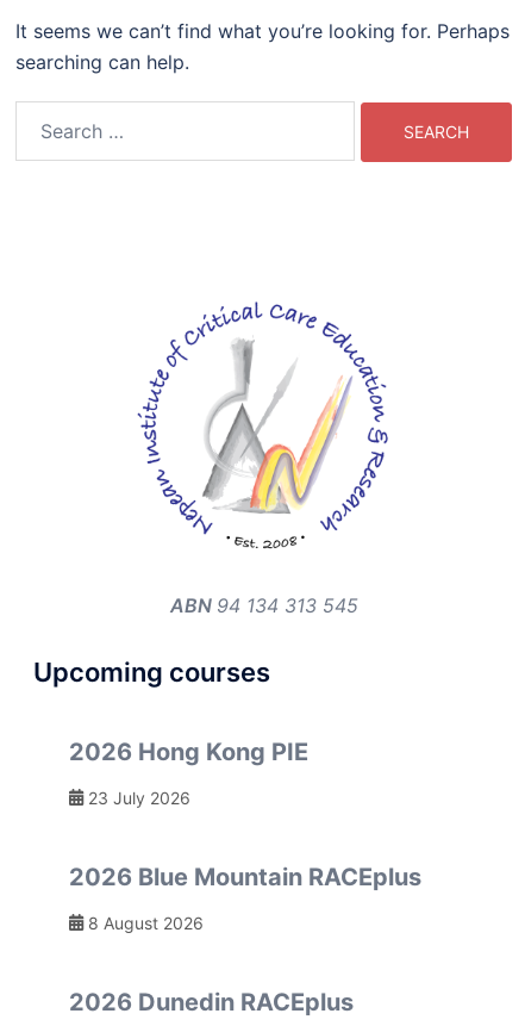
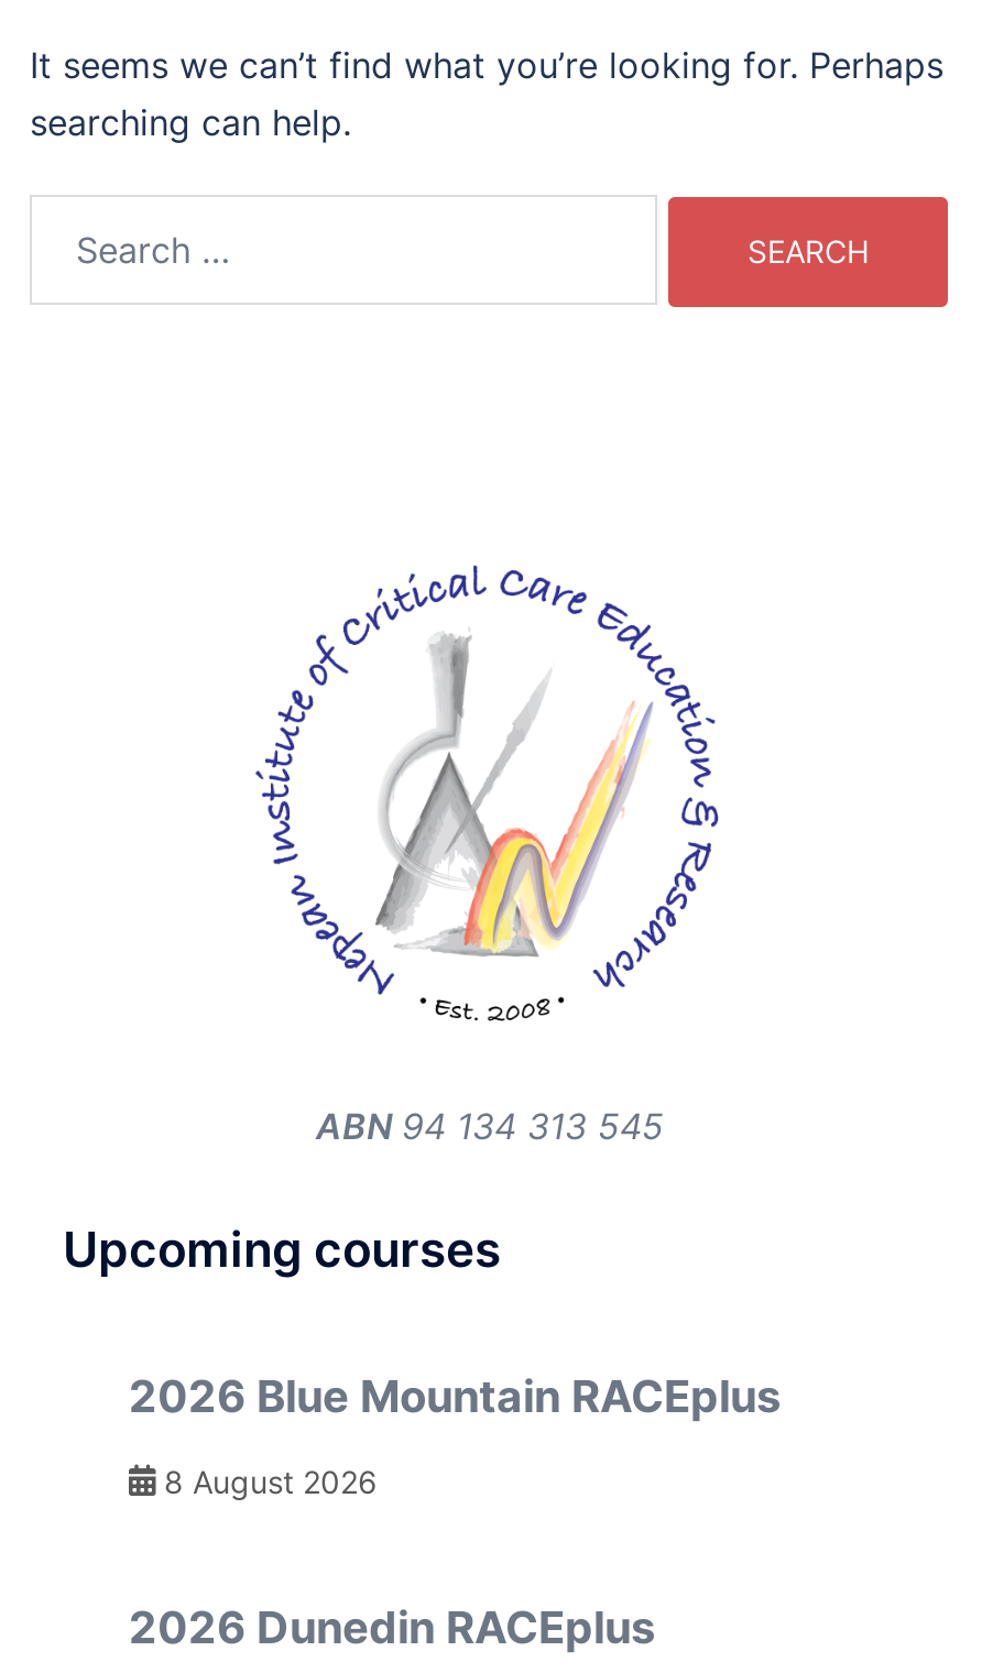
[69,738,308,808] 2026 Hong Kong PIE | 23 July 2026 -> none

